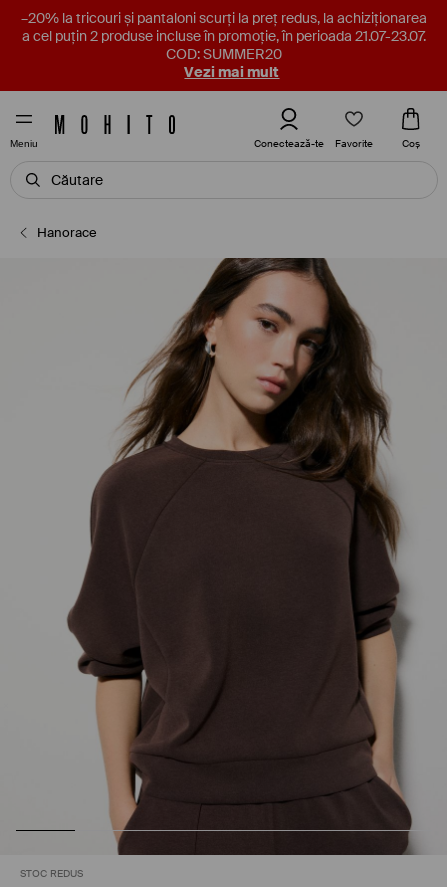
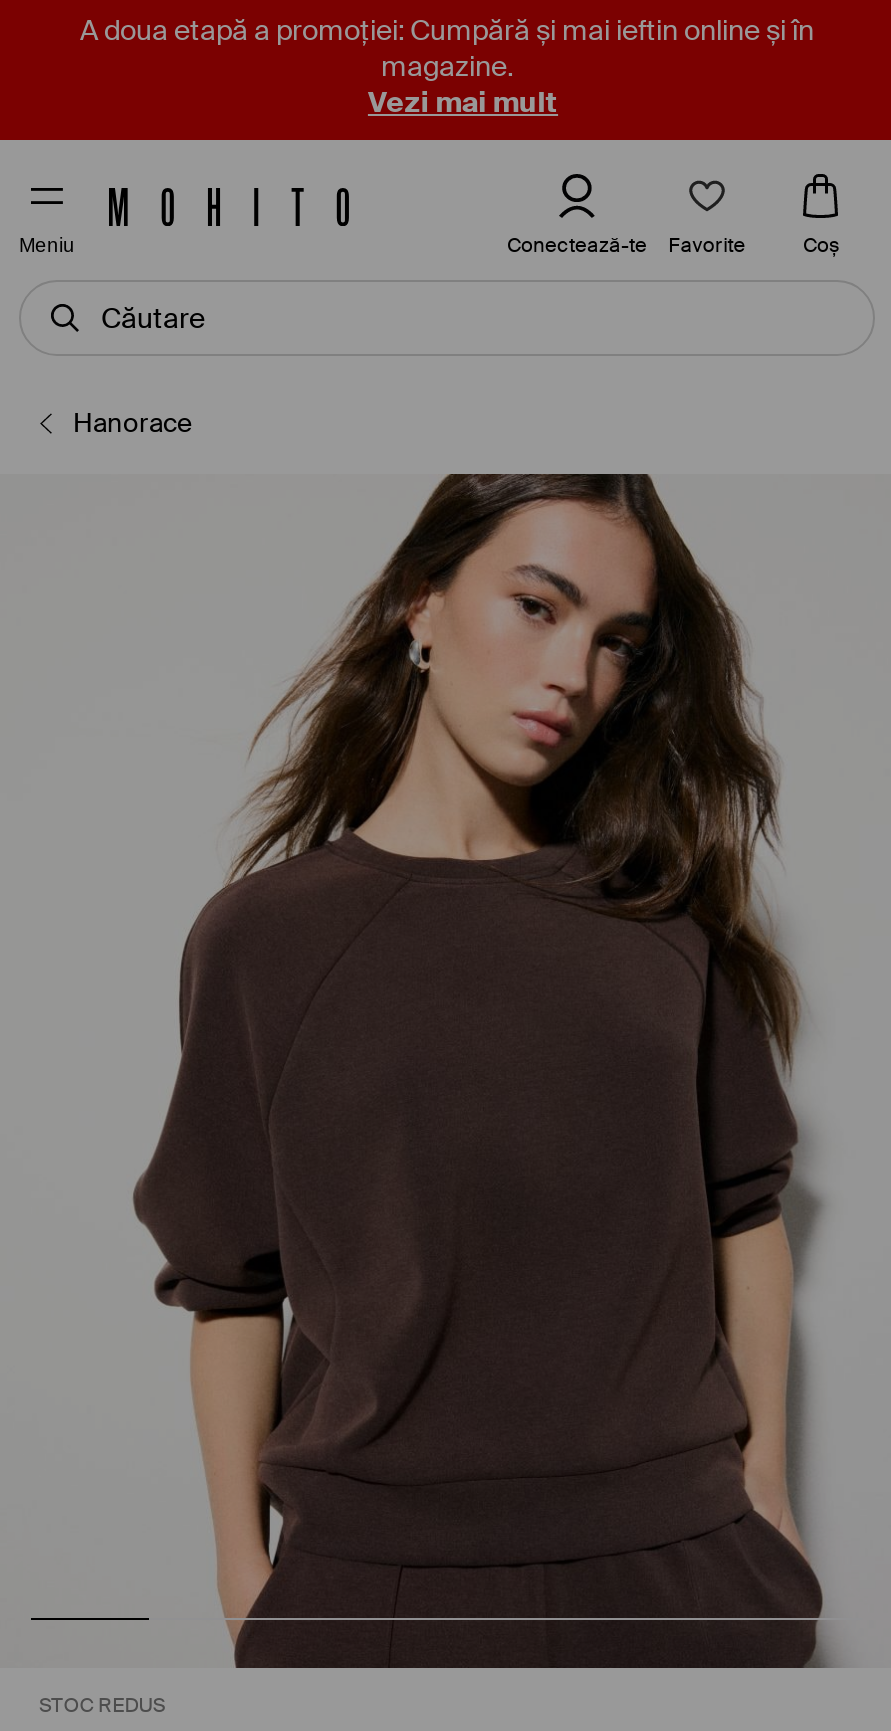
[21,9,427,63] –20% la tricouri și pantaloni scurți la preț redus, la achiziționarea | a cel puțin 2 produse incluse în promoție, în perioada 21.07-23.07. | COD: SUMMER20 -> [80,12,814,84] A doua etapă a promoției: Cumpără și mai ieftin online și în | magazine.

